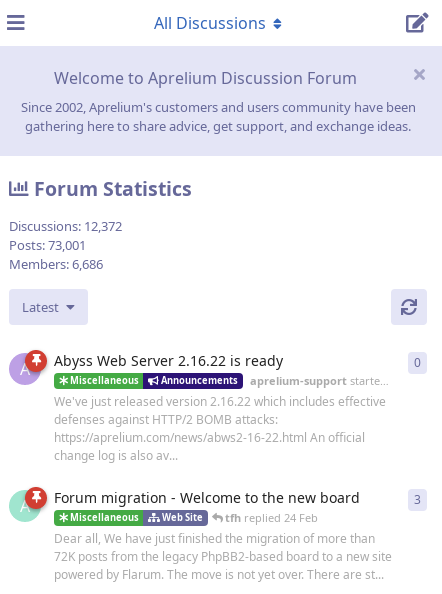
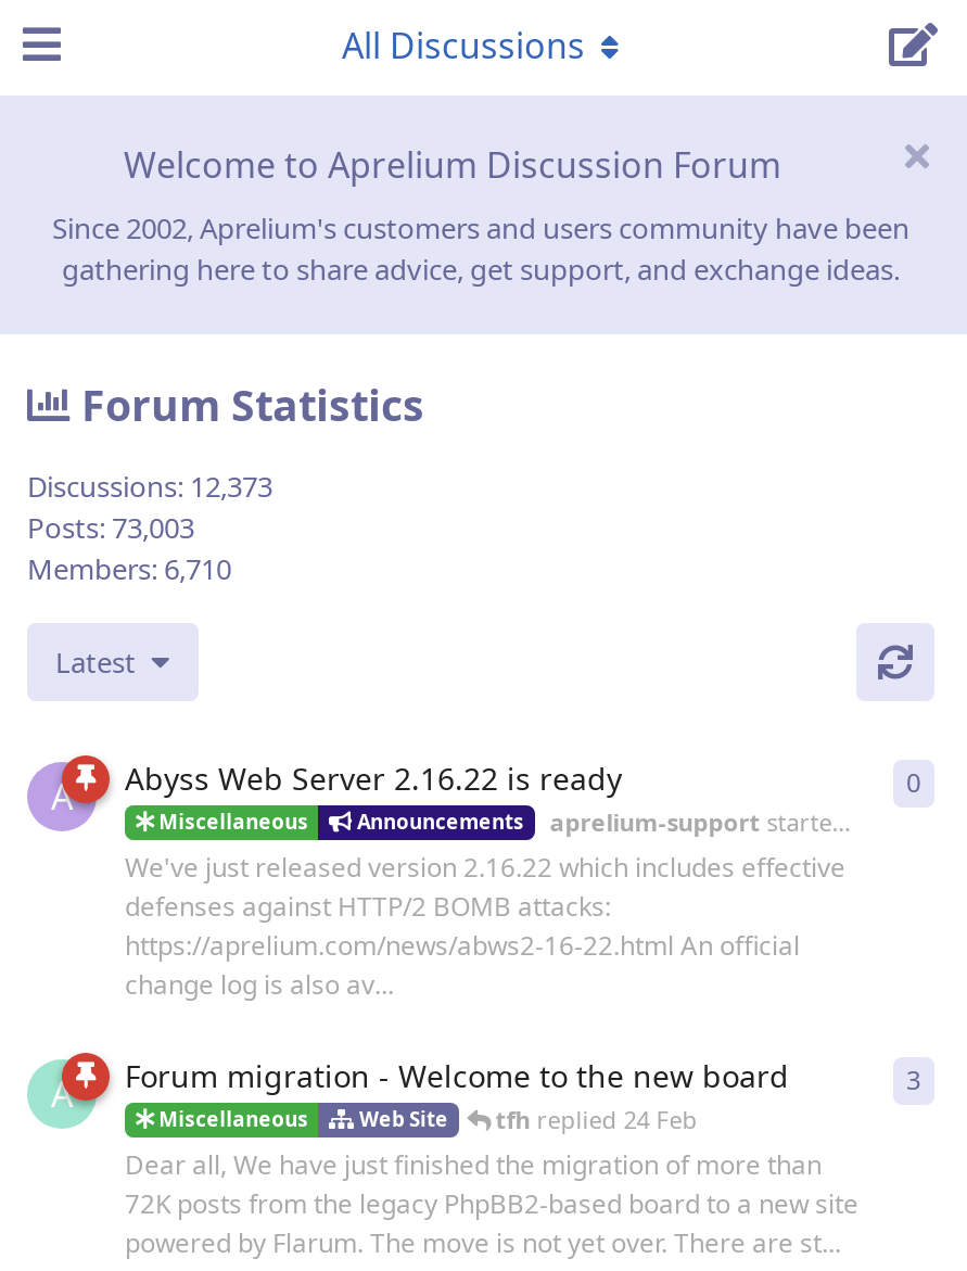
[9,217,122,235] Discussions: 12,372 -> [27,467,272,506] Discussions: 12,373
[9,236,86,254] Posts: 73,001 -> [27,508,194,547] Posts: 73,003
[9,255,103,273] Members: 6,686 -> [27,550,231,589] Members: 6,710

